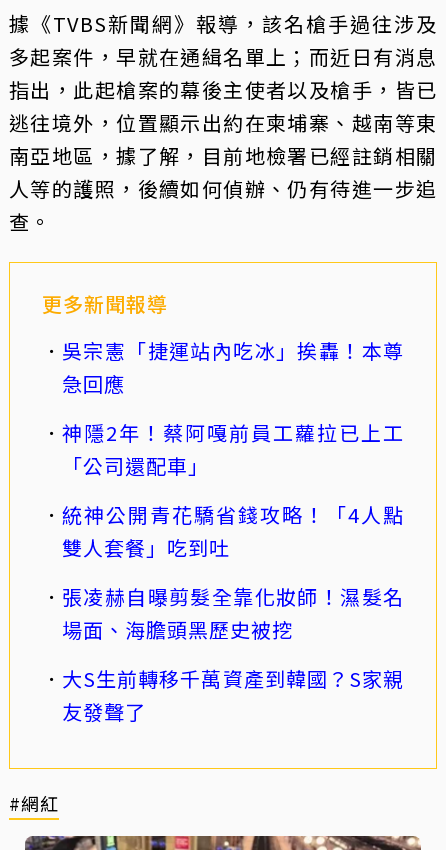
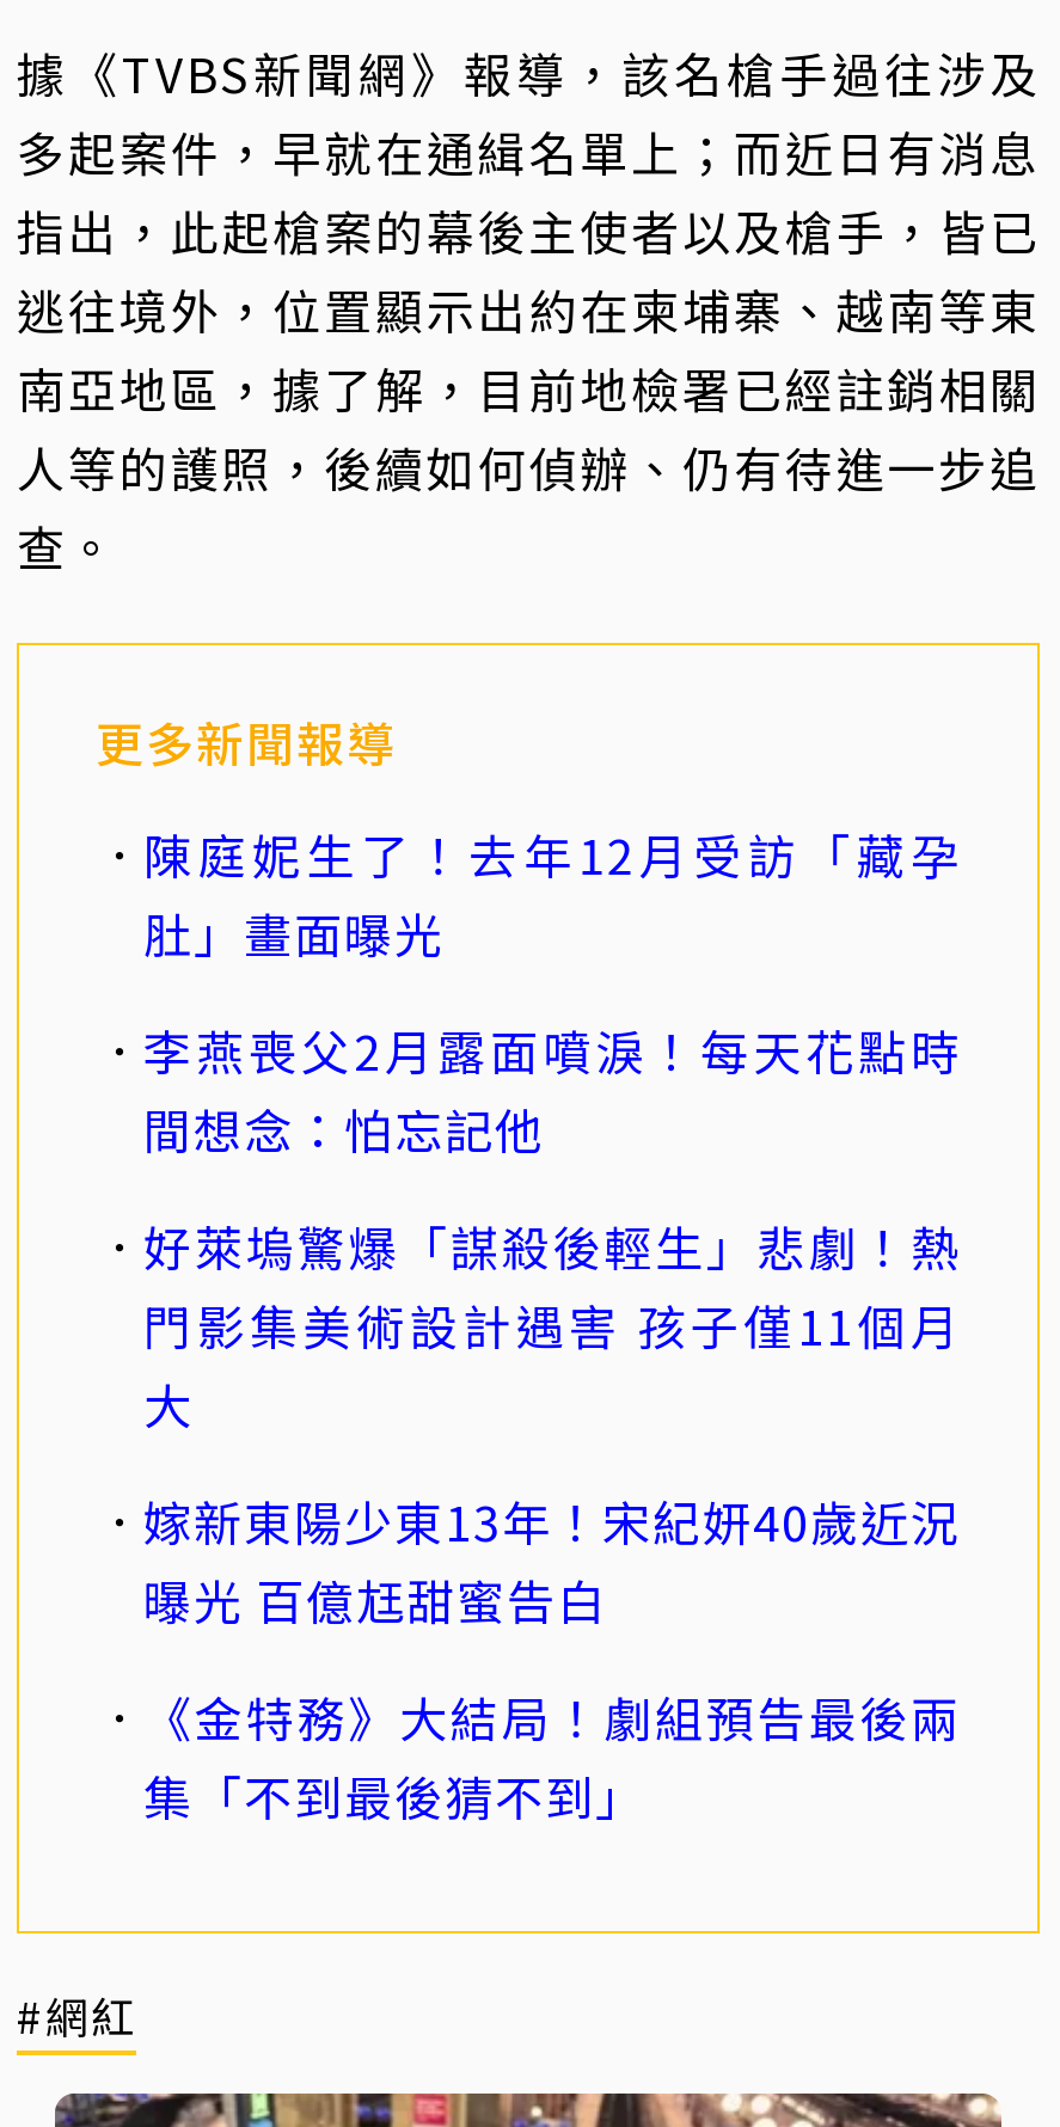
[62,336,404,398] 吳宗憲「捷運站內吃冰」挨轟！本尊 | 急回應 -> [143,821,961,969] 陳庭妮生了！去年12月受訪「藏孕 | 肚」畫面曝光
[62,418,404,480] 神隱2年！蔡阿嘎前員工蘿拉已上工 | 「公司還配車」 -> [143,1017,961,1165] 李燕喪父2月露面噴淚！每天花點時 | 間想念：怕忘記他
[62,500,404,562] 統神公開青花驕省錢攻略！「4人點 | 雙人套餐」吃到吐 -> [143,1213,961,1440] 好萊塢驚爆「謀殺後輕生」悲劇！熱 | 門影集美術設計遇害 孩子僅11個月 | 大
[62,582,404,644] 張凌赫自曝剪髮全靠化妝師！濕髮名 | 場面、海膽頭黑歷史被挖 -> [143,1488,961,1636] 嫁新東陽少東13年！宋紀妍40歲近況 | 曝光 百億尪甜蜜告白
[62,664,404,726] 大S生前轉移千萬資產到韓國？S家親 | 友發聲了 -> [143,1684,961,1832] 《金特務》大結局！劇組預告最後兩 | 集「不到最後猜不到」

